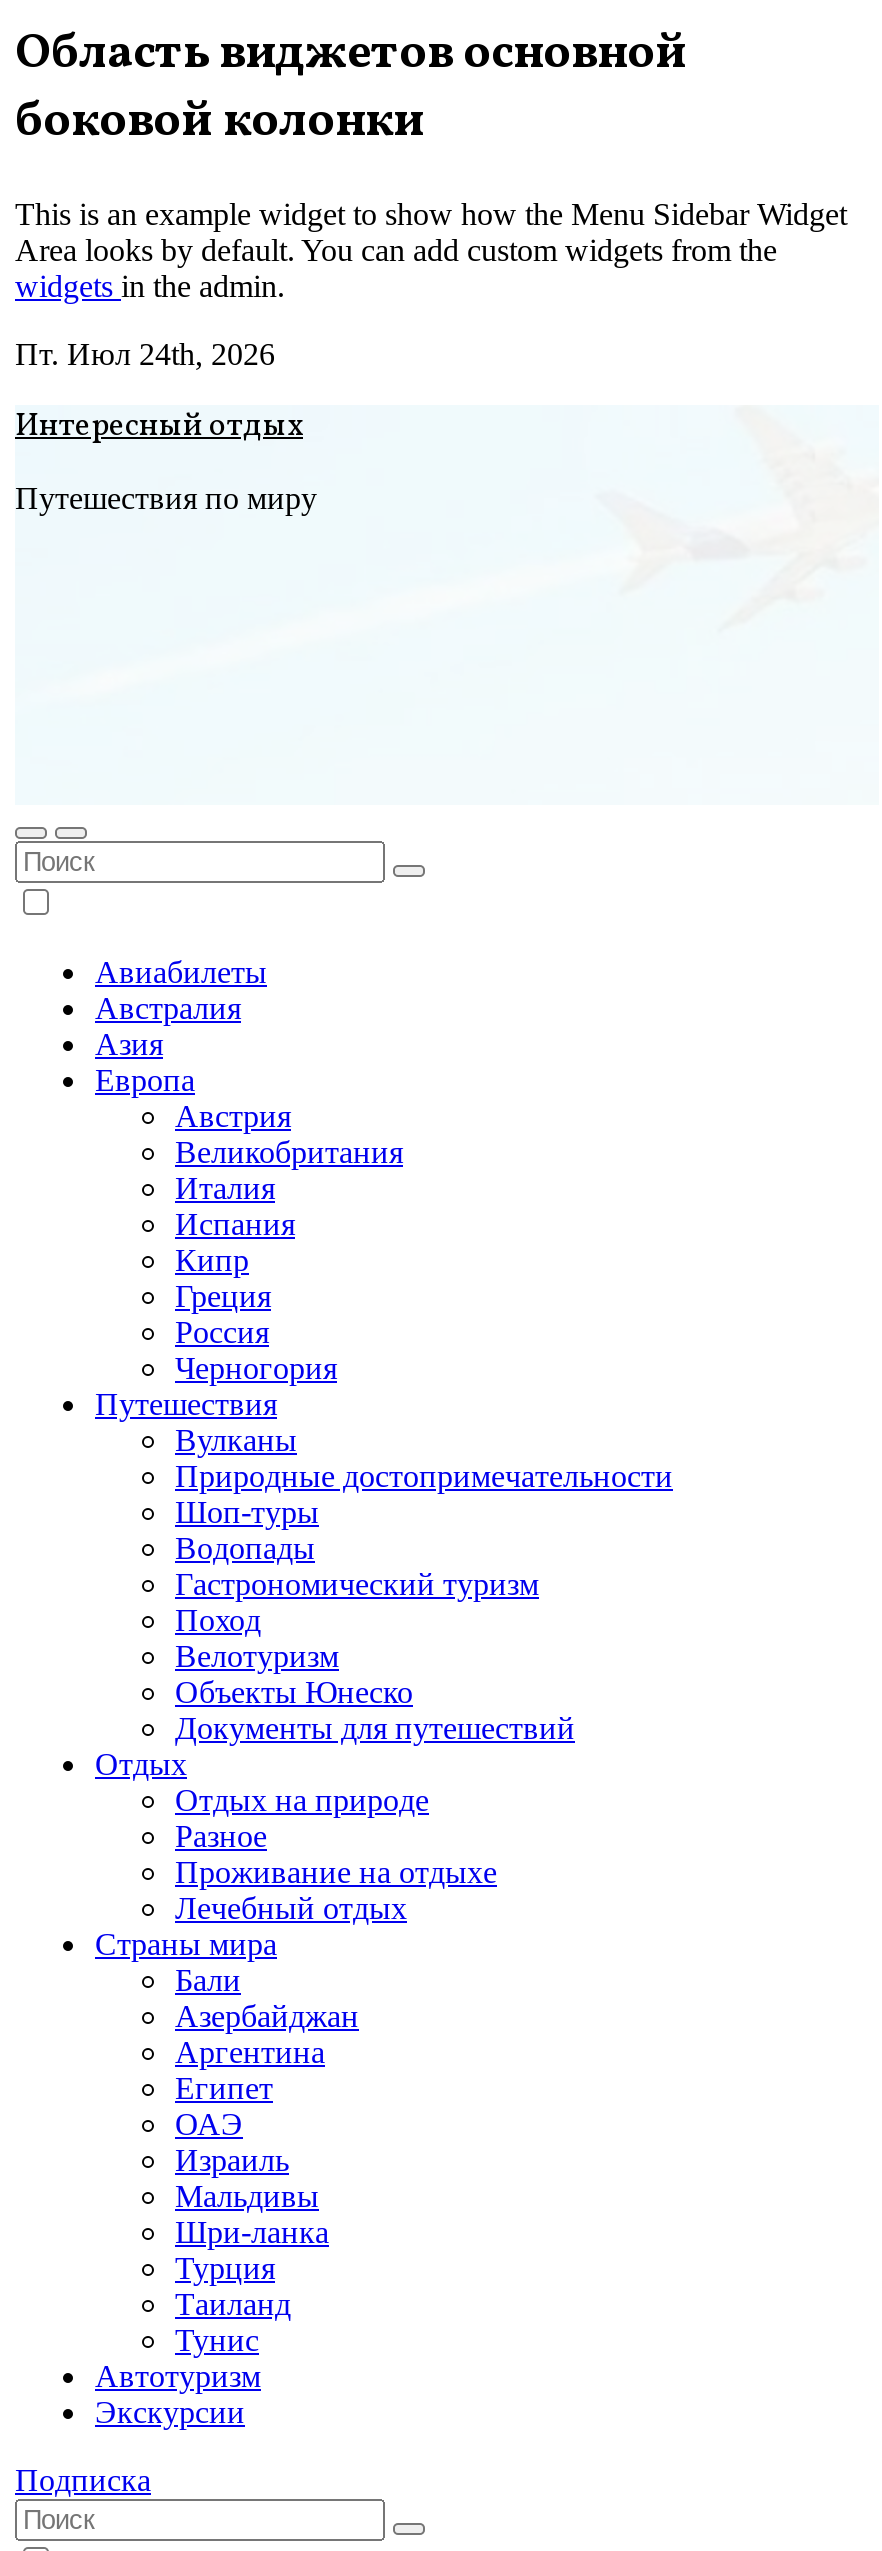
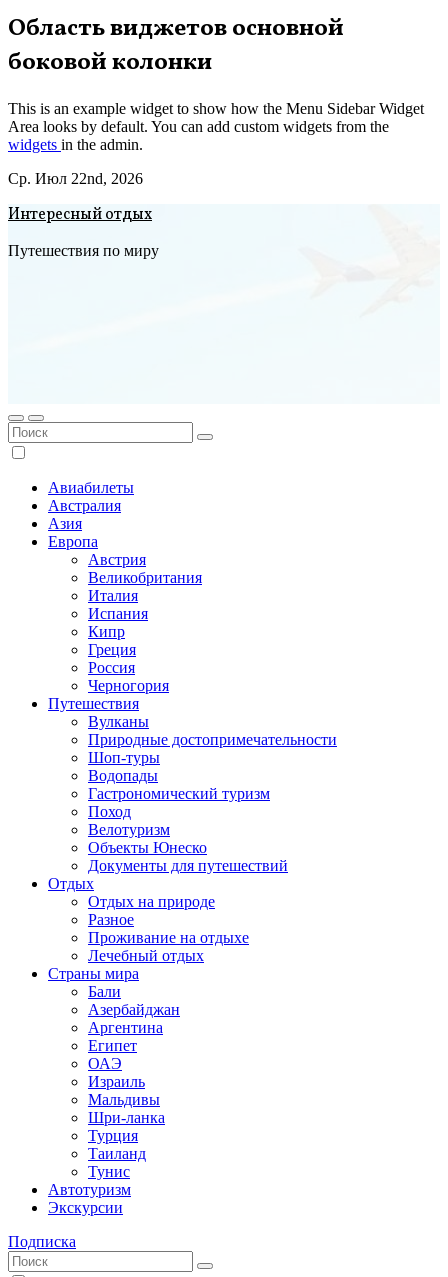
[15,337,275,371] Пт. Июл 24th, 2026 -> [8,170,143,187] Ср. Июл 22nd, 2026

